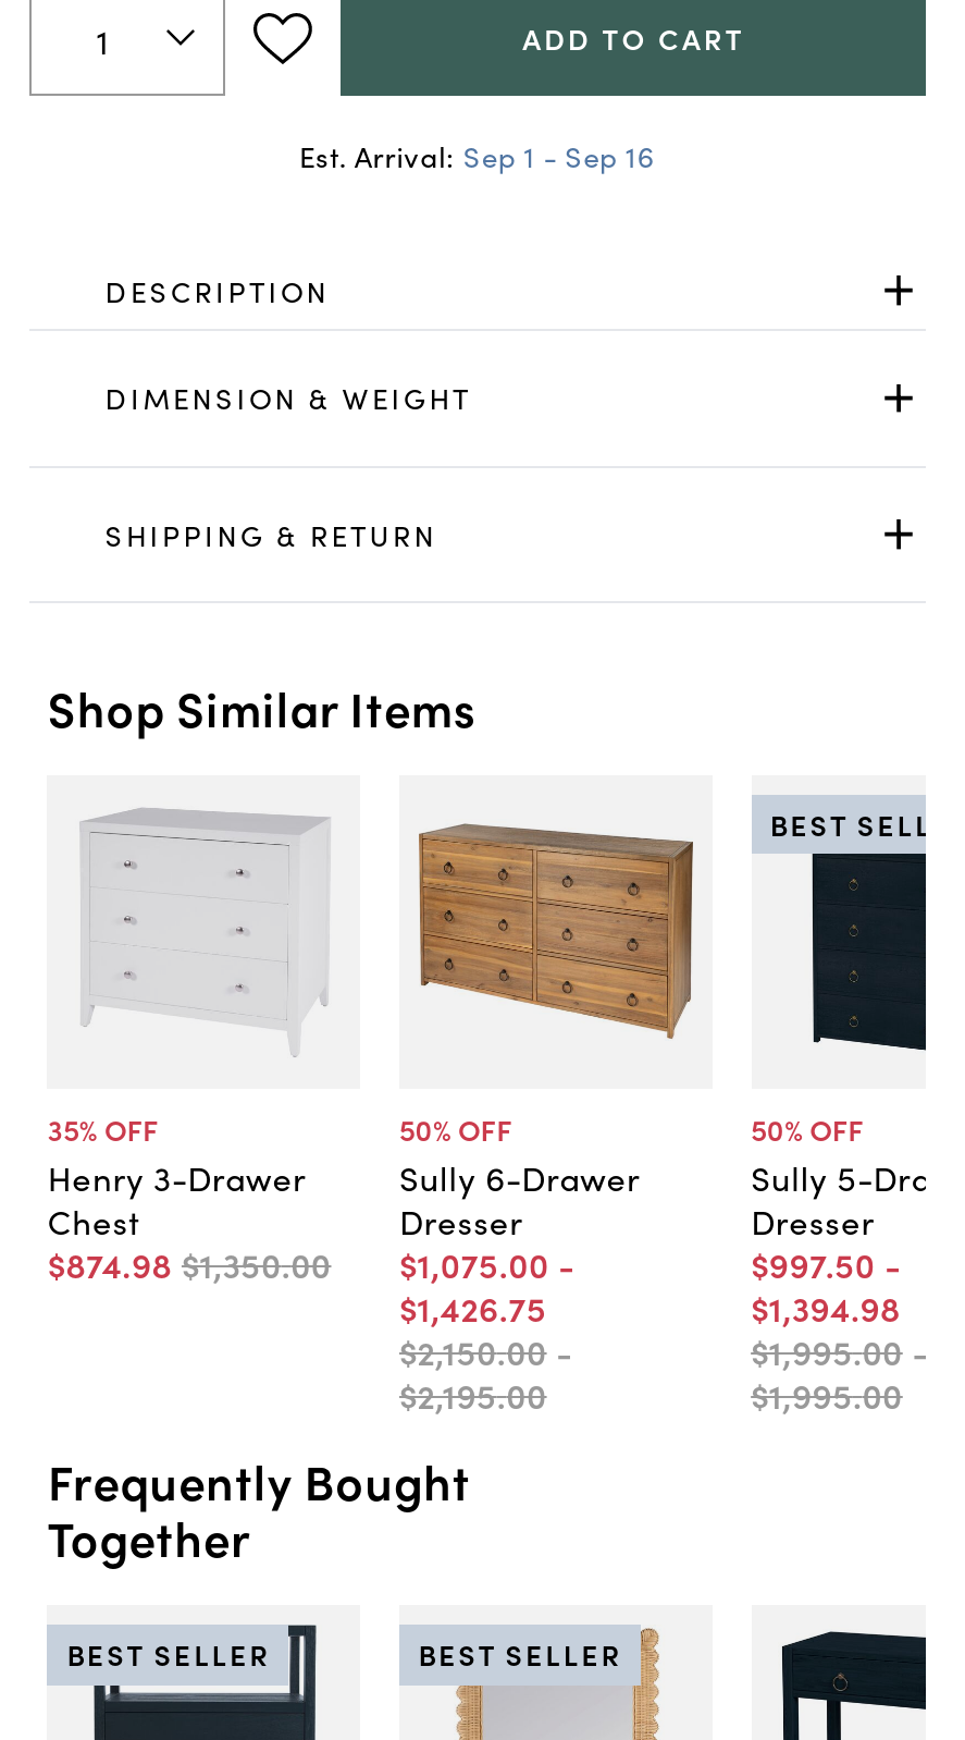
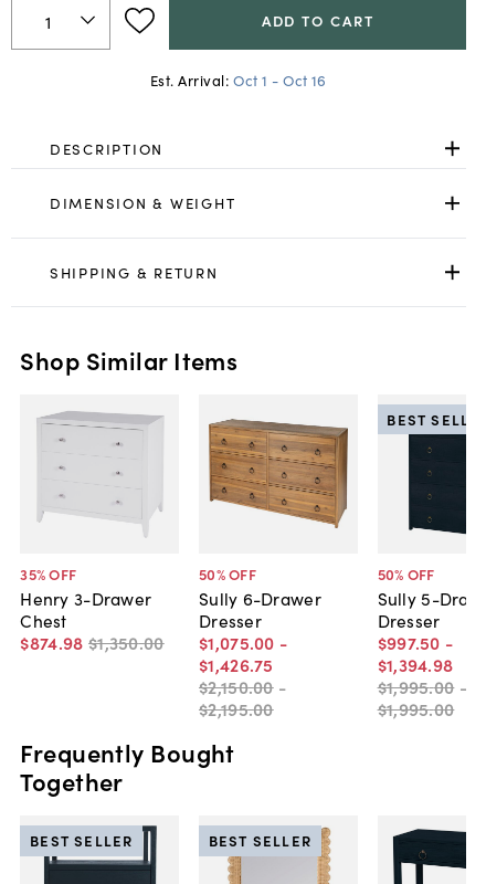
[299,134,656,176] Est. Arrival: Sep 1 - Sep 16 -> [150,69,327,90] Est. Arrival: Oct 1 - Oct 16

